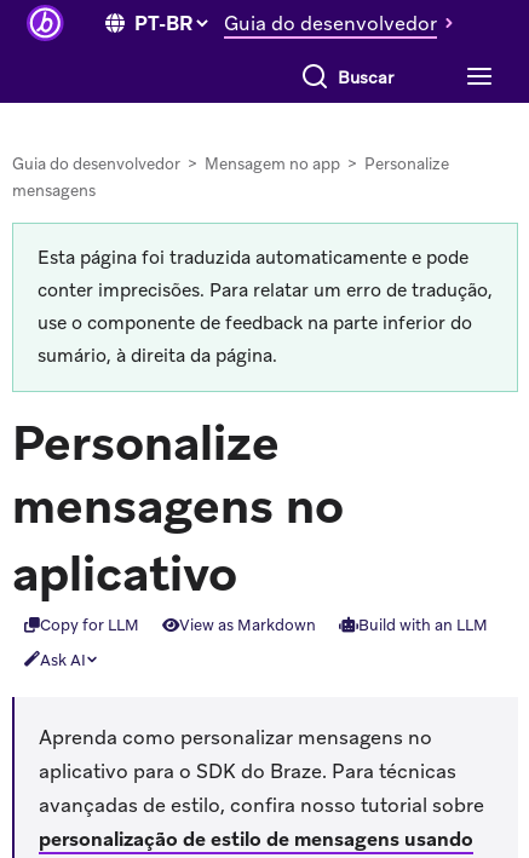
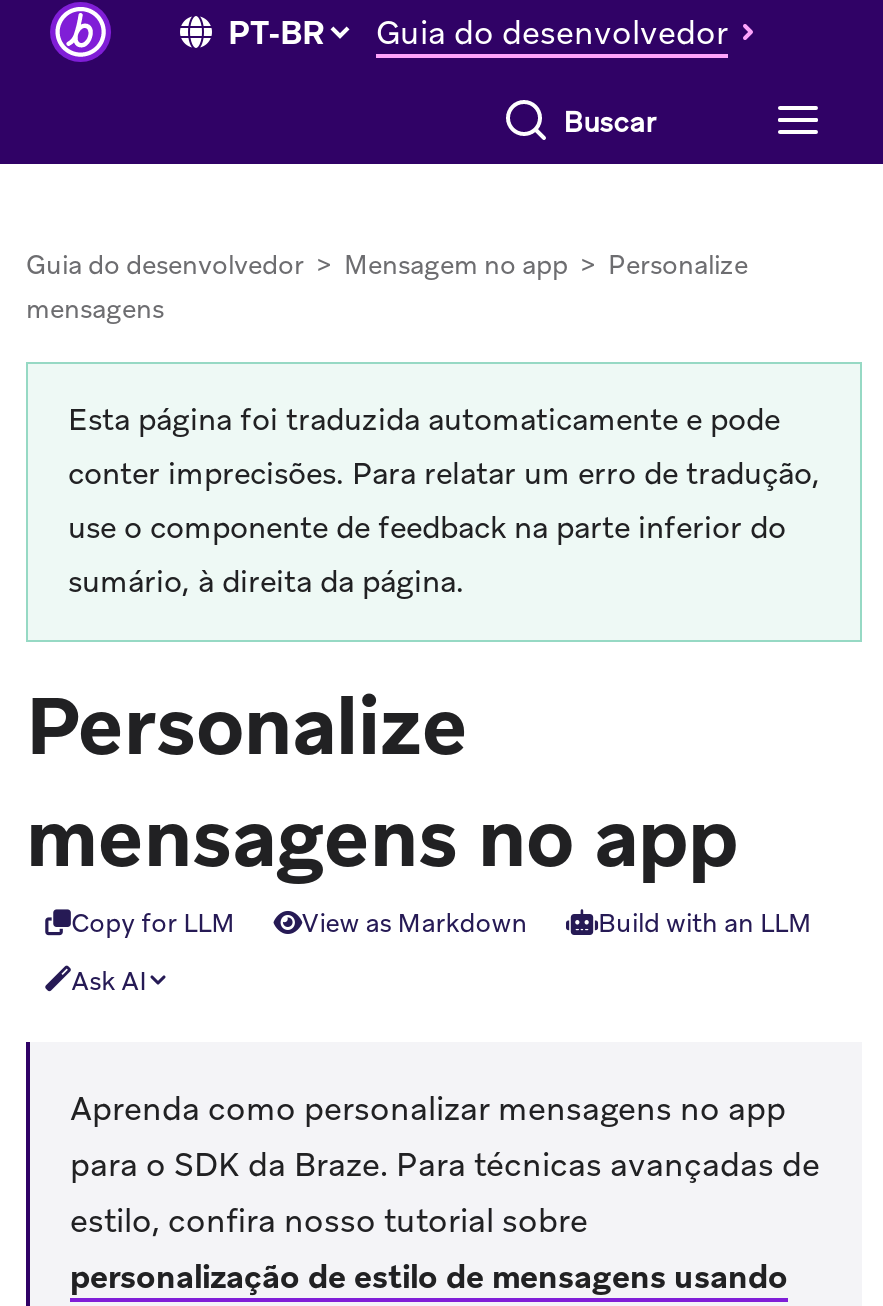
[12,474,344,605] mensagens no | aplicativo -> [26,786,738,890] mensagens no app
[39,724,484,818] Aprenda como personalizar mensagens no | aplicativo para o SDK do Braze. Para técnicas | avançadas de estilo, confira nosso tutorial sobre -> [70,1087,820,1241] Aprenda como personalizar mensagens no app | para o SDK da Braze. Para técnicas avançadas de | estilo, confira nosso tutorial sobre

